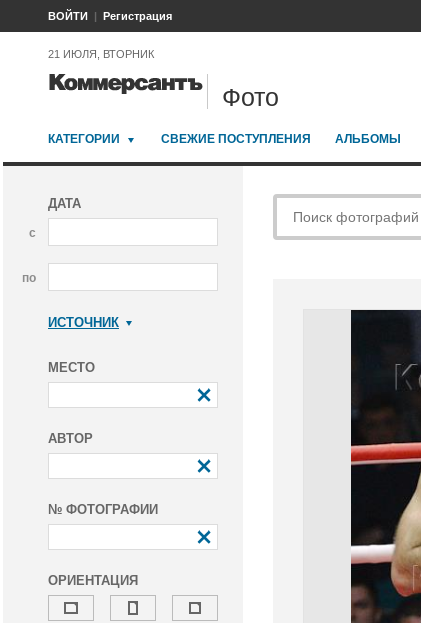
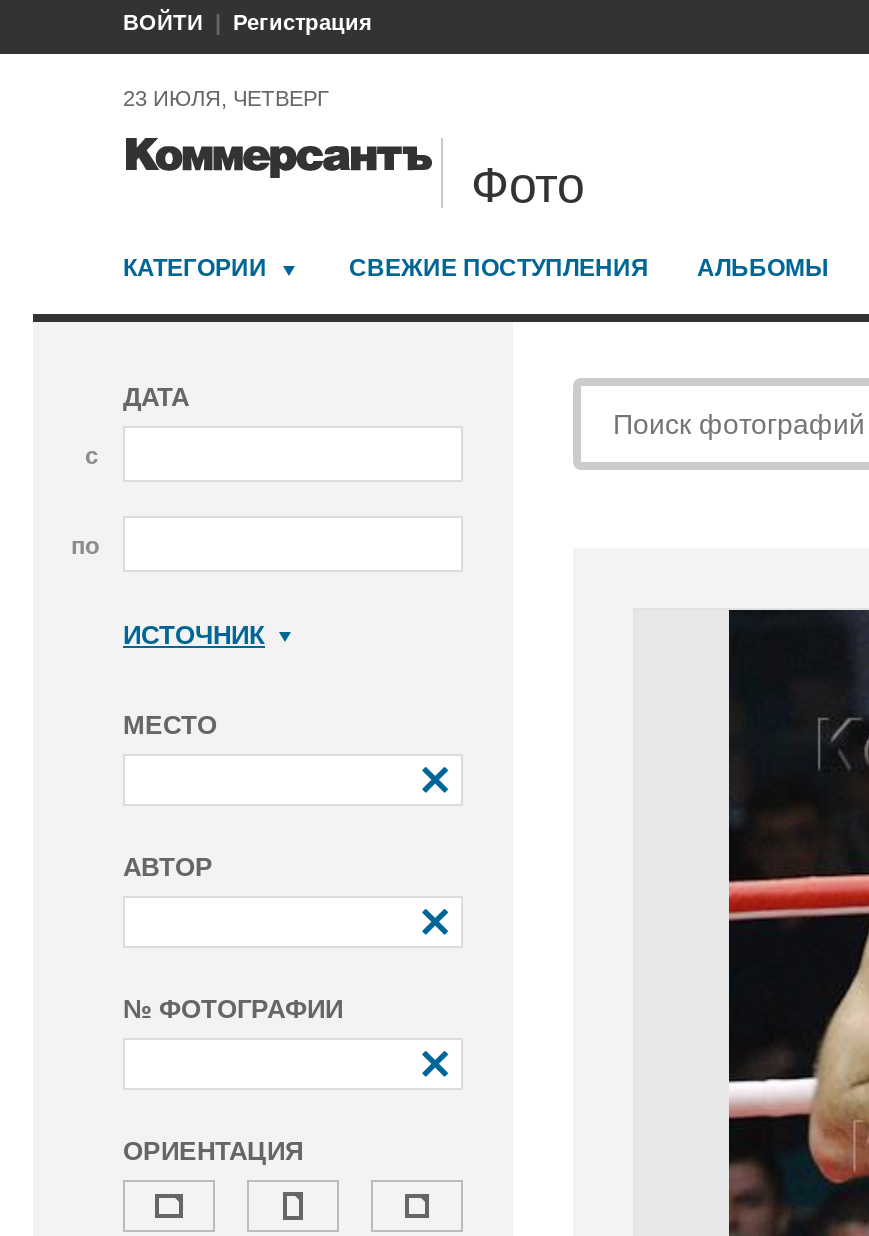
[48,48,154,60] 21 ИЮЛЯ, ВТОРНИК -> [123,86,329,110] 23 ИЮЛЯ, ЧЕТВЕРГ

